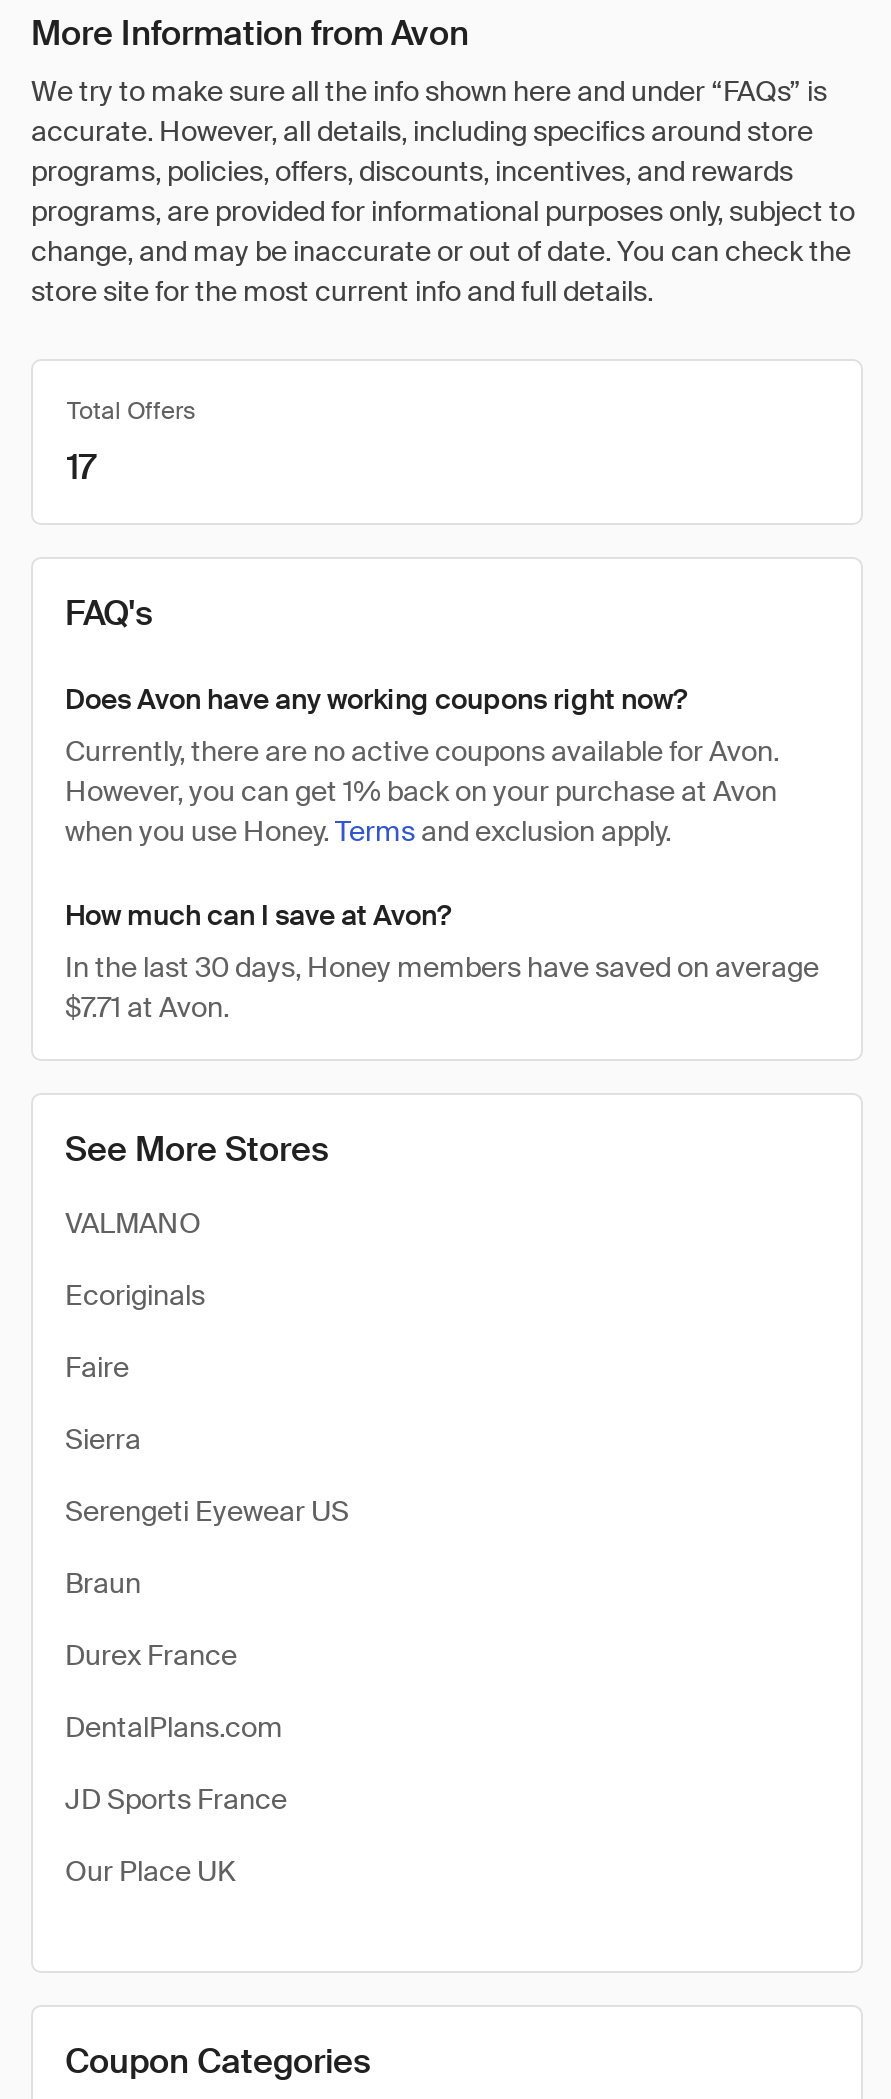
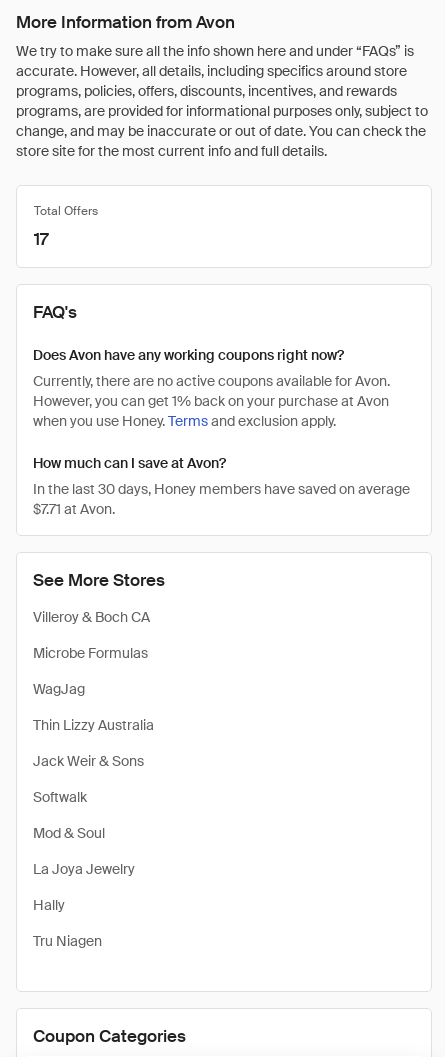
[65,1205,201,1241] VALMANO -> [33,608,150,626] Villeroy & Boch CA
[65,1277,205,1313] Ecoriginals -> [33,644,148,662] Microbe Formulas
[65,1349,129,1385] Faire -> [33,680,85,698] WagJag
[65,1421,141,1457] Sierra -> [33,716,154,734] Thin Lizzy Australia
[65,1493,349,1529] Serengeti Eyewear US -> [33,752,144,770] Jack Weir & Sons
[65,1565,141,1601] Braun -> [33,788,87,806] Softwalk
[65,1637,237,1673] Durex France -> [33,824,105,842] Mod & Soul
[65,1709,283,1745] DentalPlans.com -> [33,860,135,878] La Joya Jewelry
[65,1781,287,1817] JD Sports France -> [33,896,65,914] Hally
[65,1853,235,1889] Our Place UK -> [33,932,102,950] Tru Niagen

